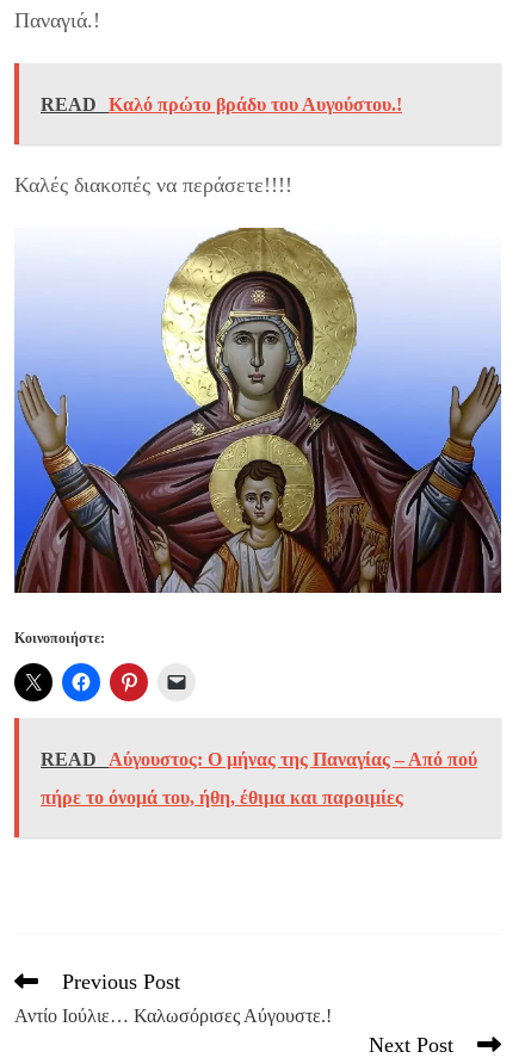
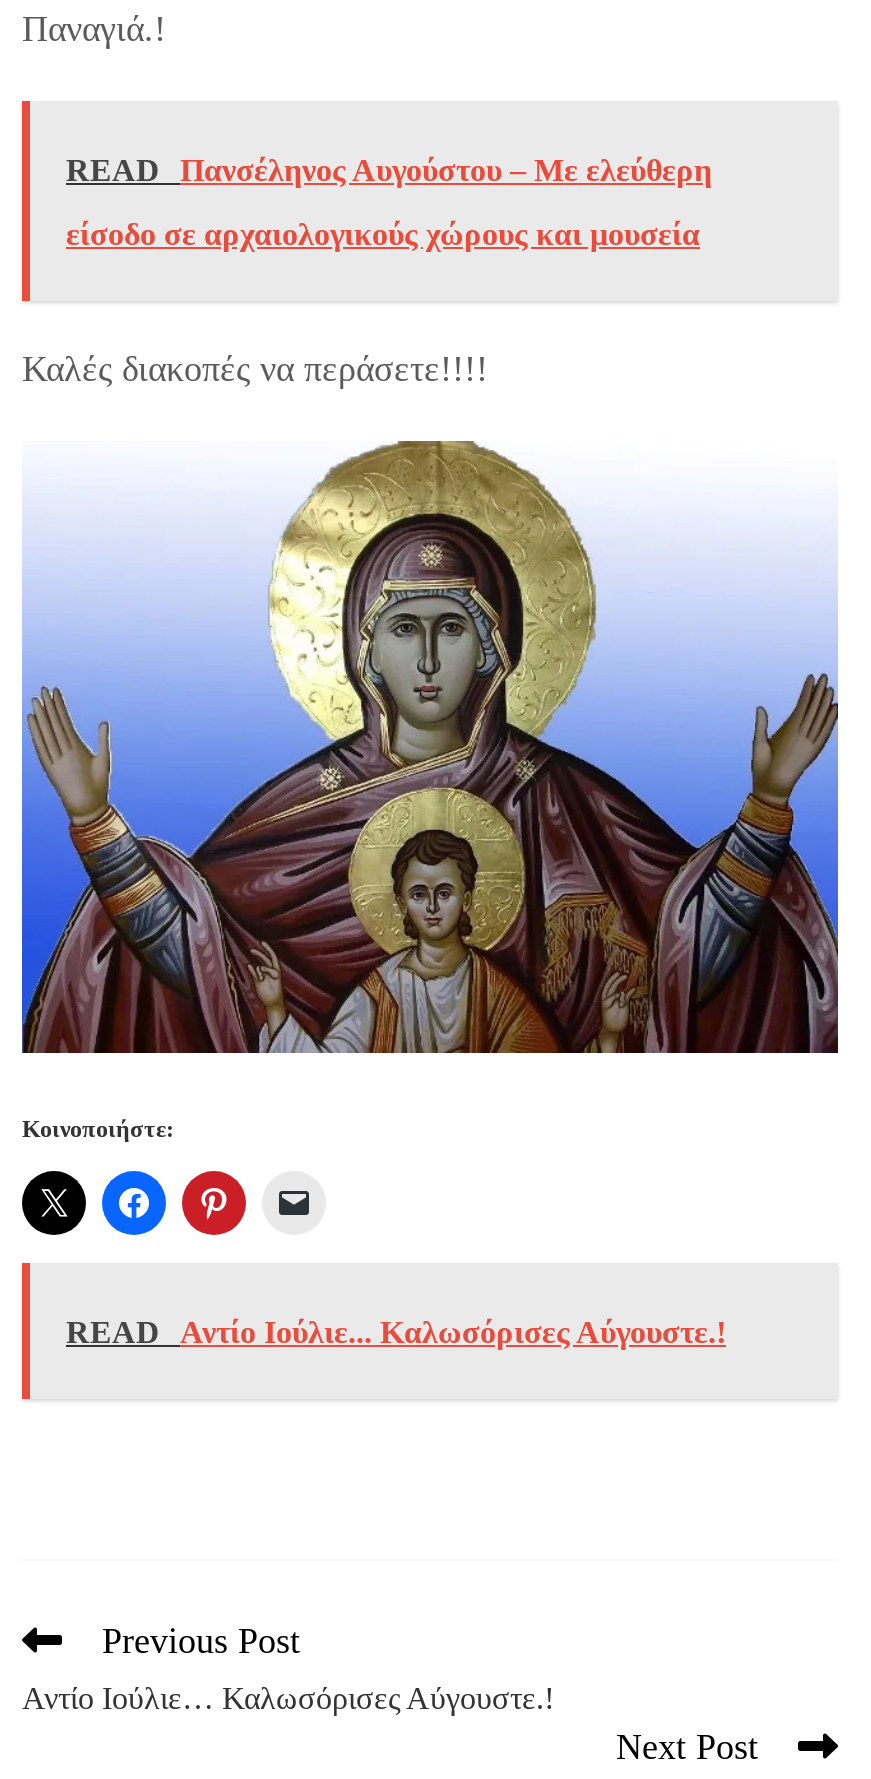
[41,94,402,115] READ Καλό πρώτο βράδυ του Αυγούστου.! -> [66,153,712,251] READ Πανσέληνος Αυγούστου – Με ελεύθερη | είσοδο σε αρχαιολογικούς χώρους και μουσεία
moved [13,173,504,647] -> [20,349,842,1143]: [image] | Καλές διακοπές να περάσετε!!!! | Κοινοποιήστε:
[41,749,477,808] READ Αύγουστος: Ο μήνας της Παναγίας – Από πού | πήρε το όνομά του, ήθη, έθιμα και παροιμίες -> [66,1315,726,1349] READ Αντίο Ιούλιε... Καλωσόρισες Αύγουστε.!

